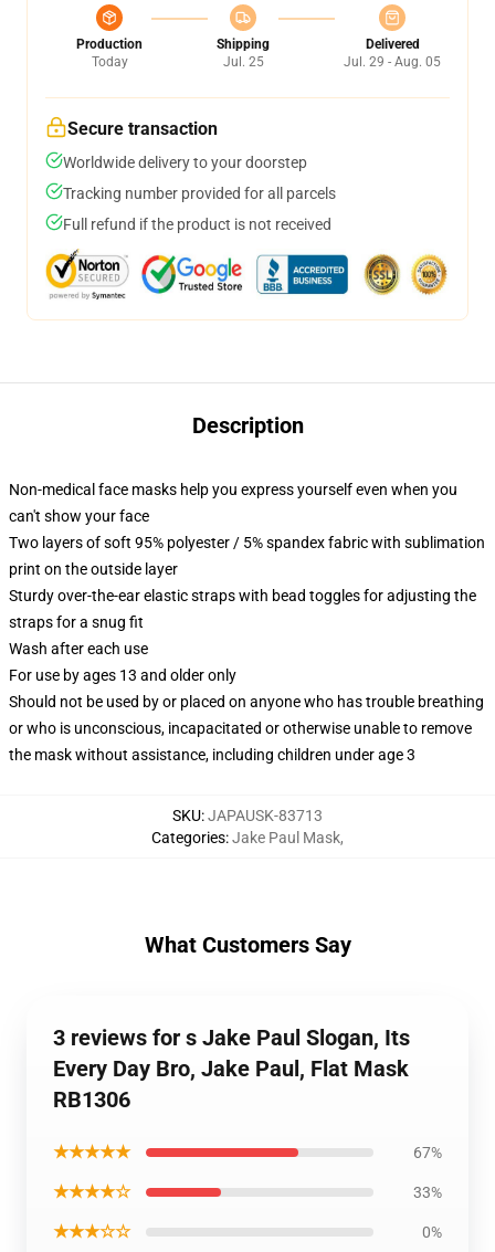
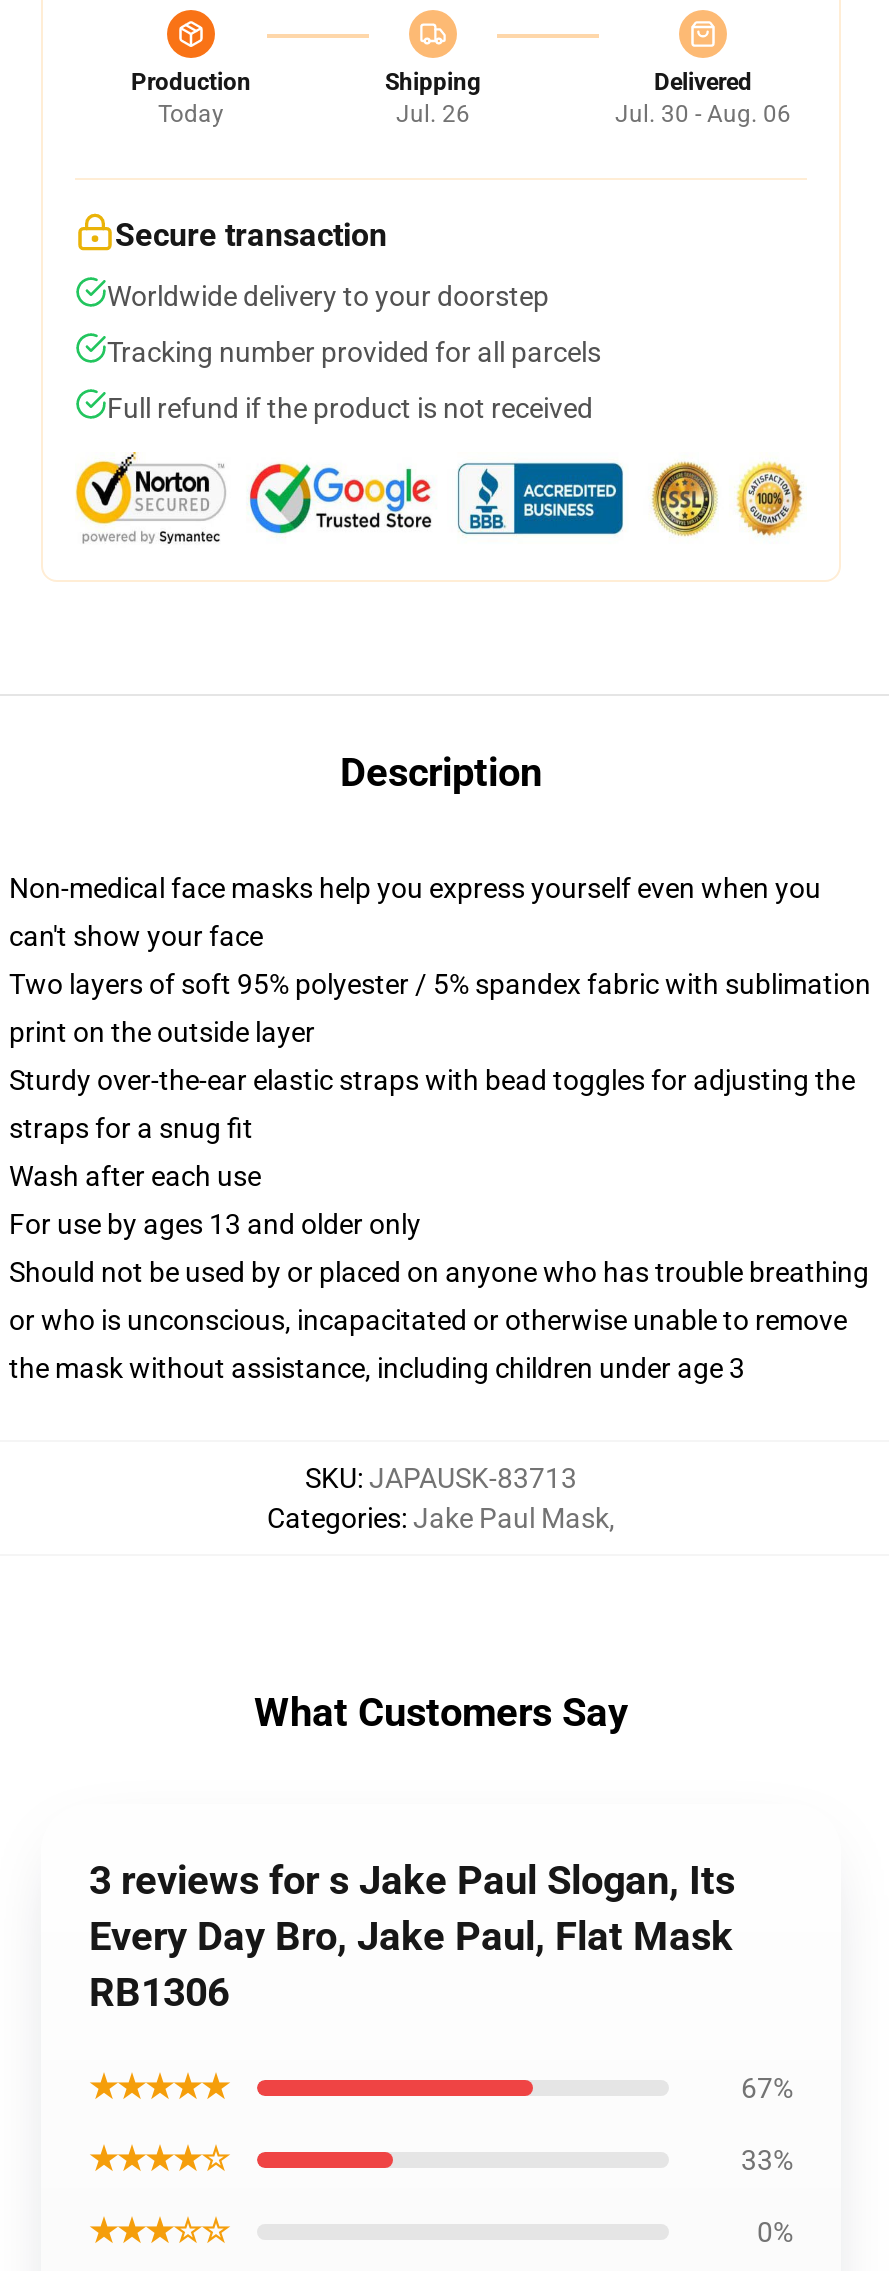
[223,54,264,70] Jul. 25 -> [396,100,470,128] Jul. 26
[344,54,441,70] Jul. 29 - Aug. 05 -> [615,100,791,128] Jul. 30 - Aug. 06

